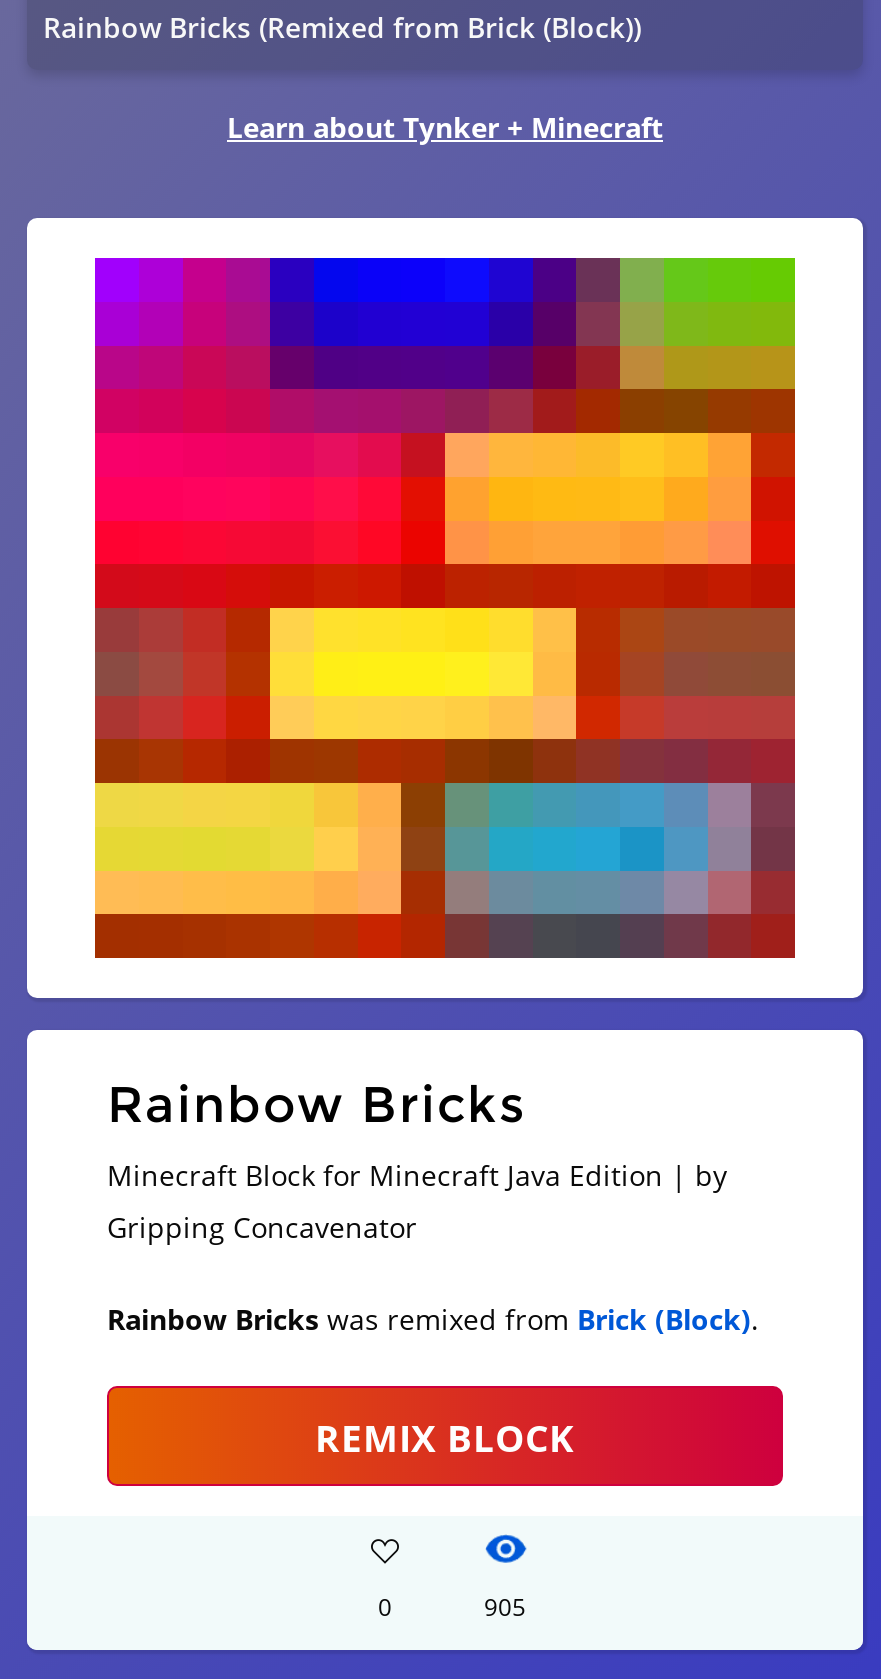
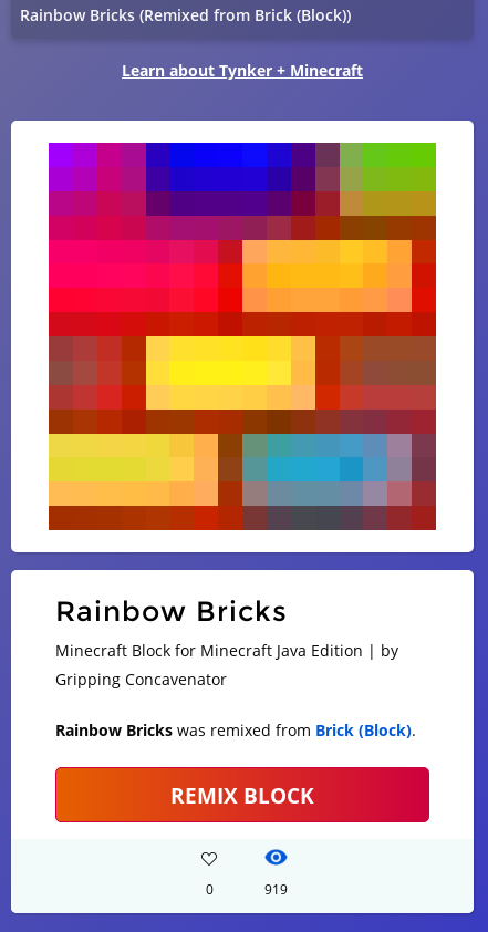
[484,1591,526,1625] 905 -> [264,880,287,899] 919

